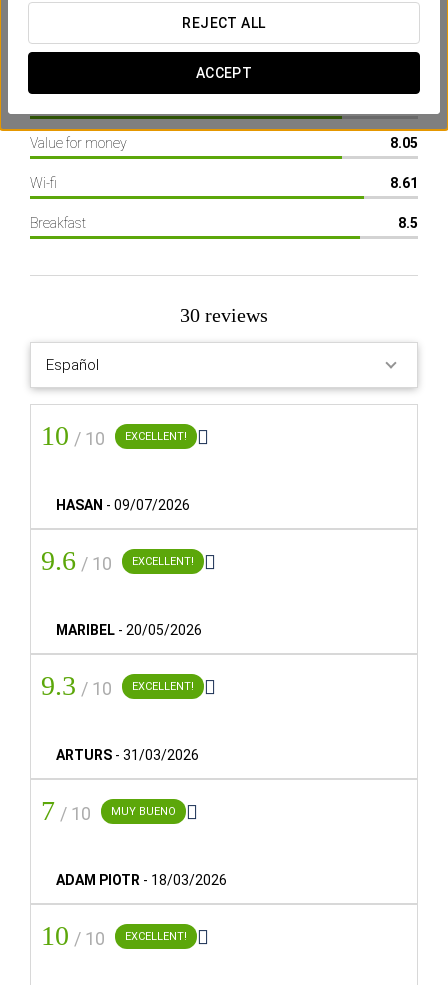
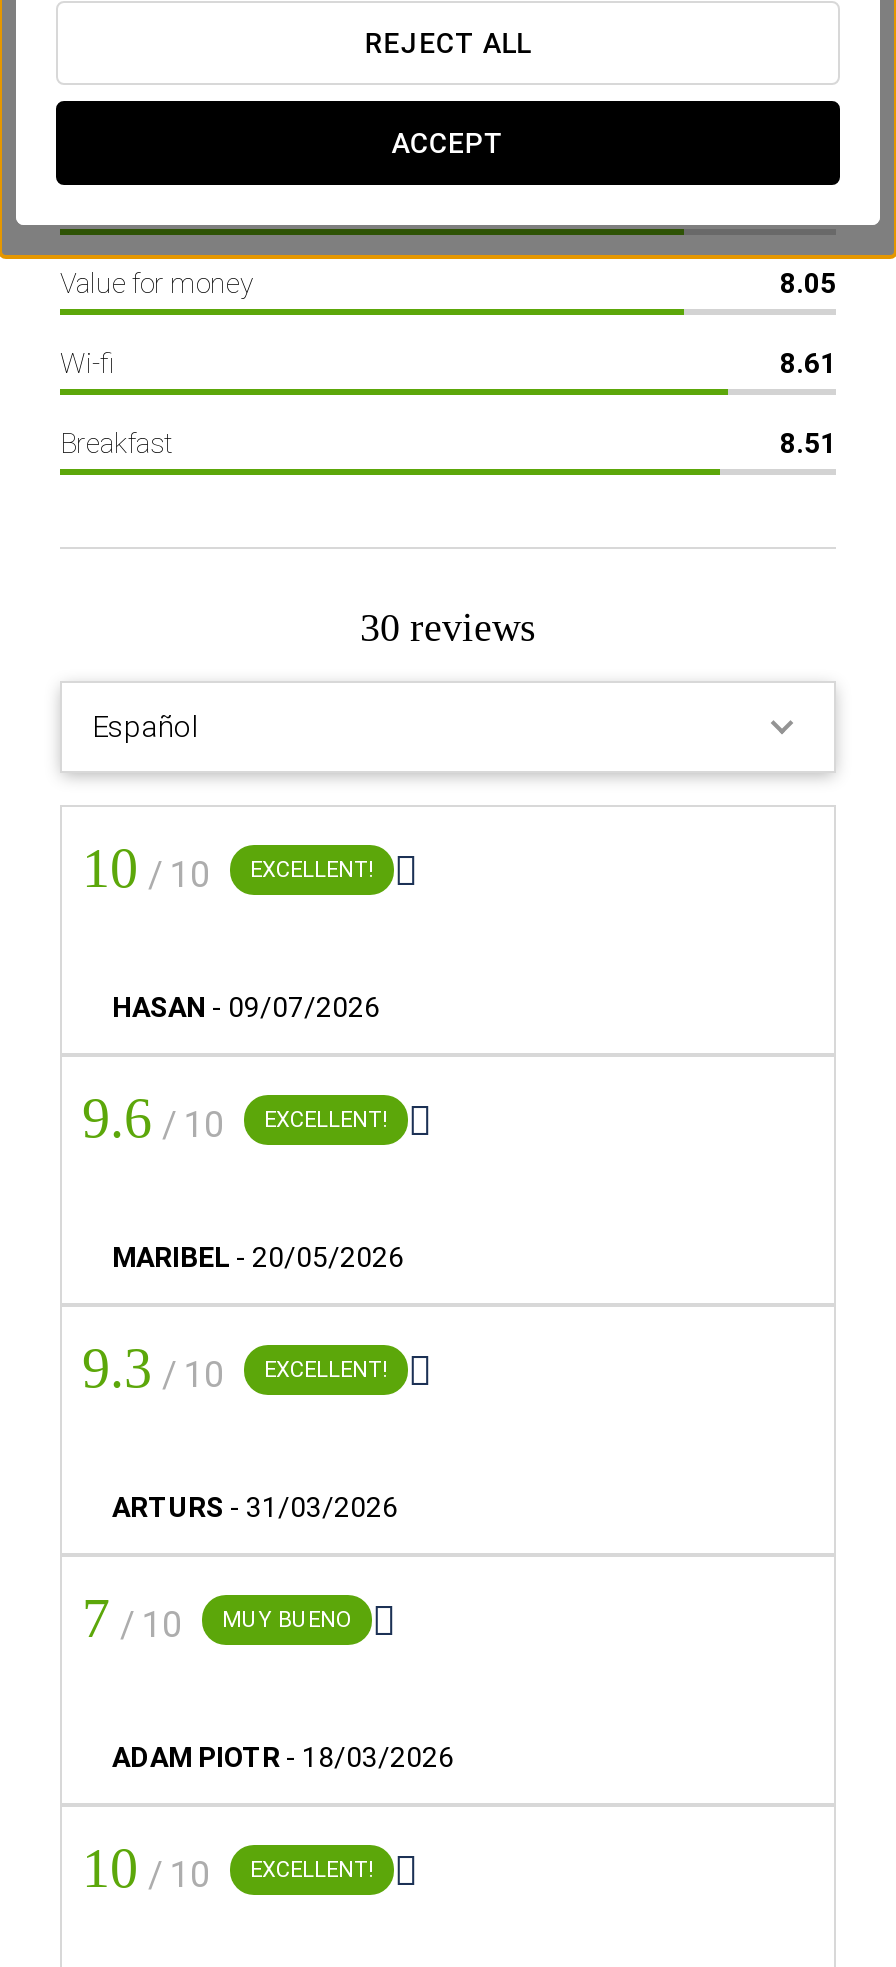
[398,215,418,231] 8.5 -> [780,427,836,459] 8.51

